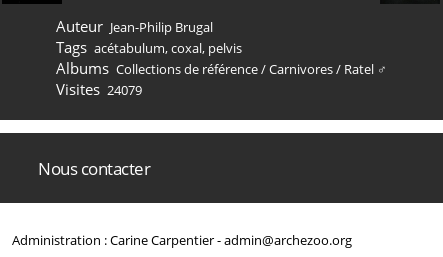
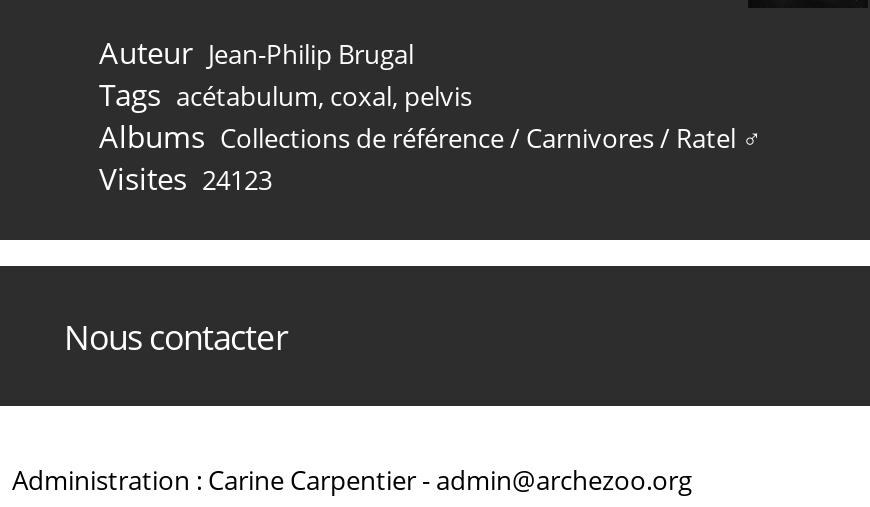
[55,79,142,99] Visites 24079 -> [99,158,272,198] Visites 24123

